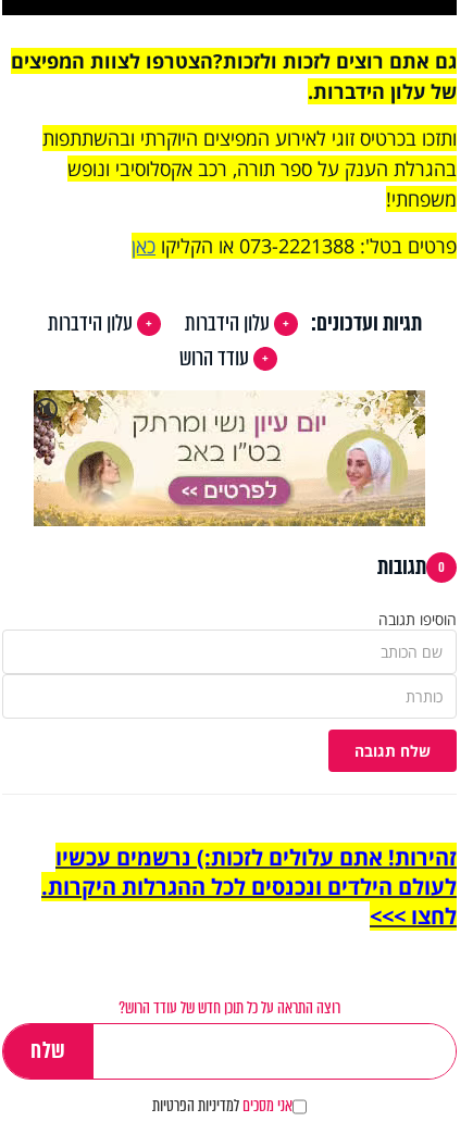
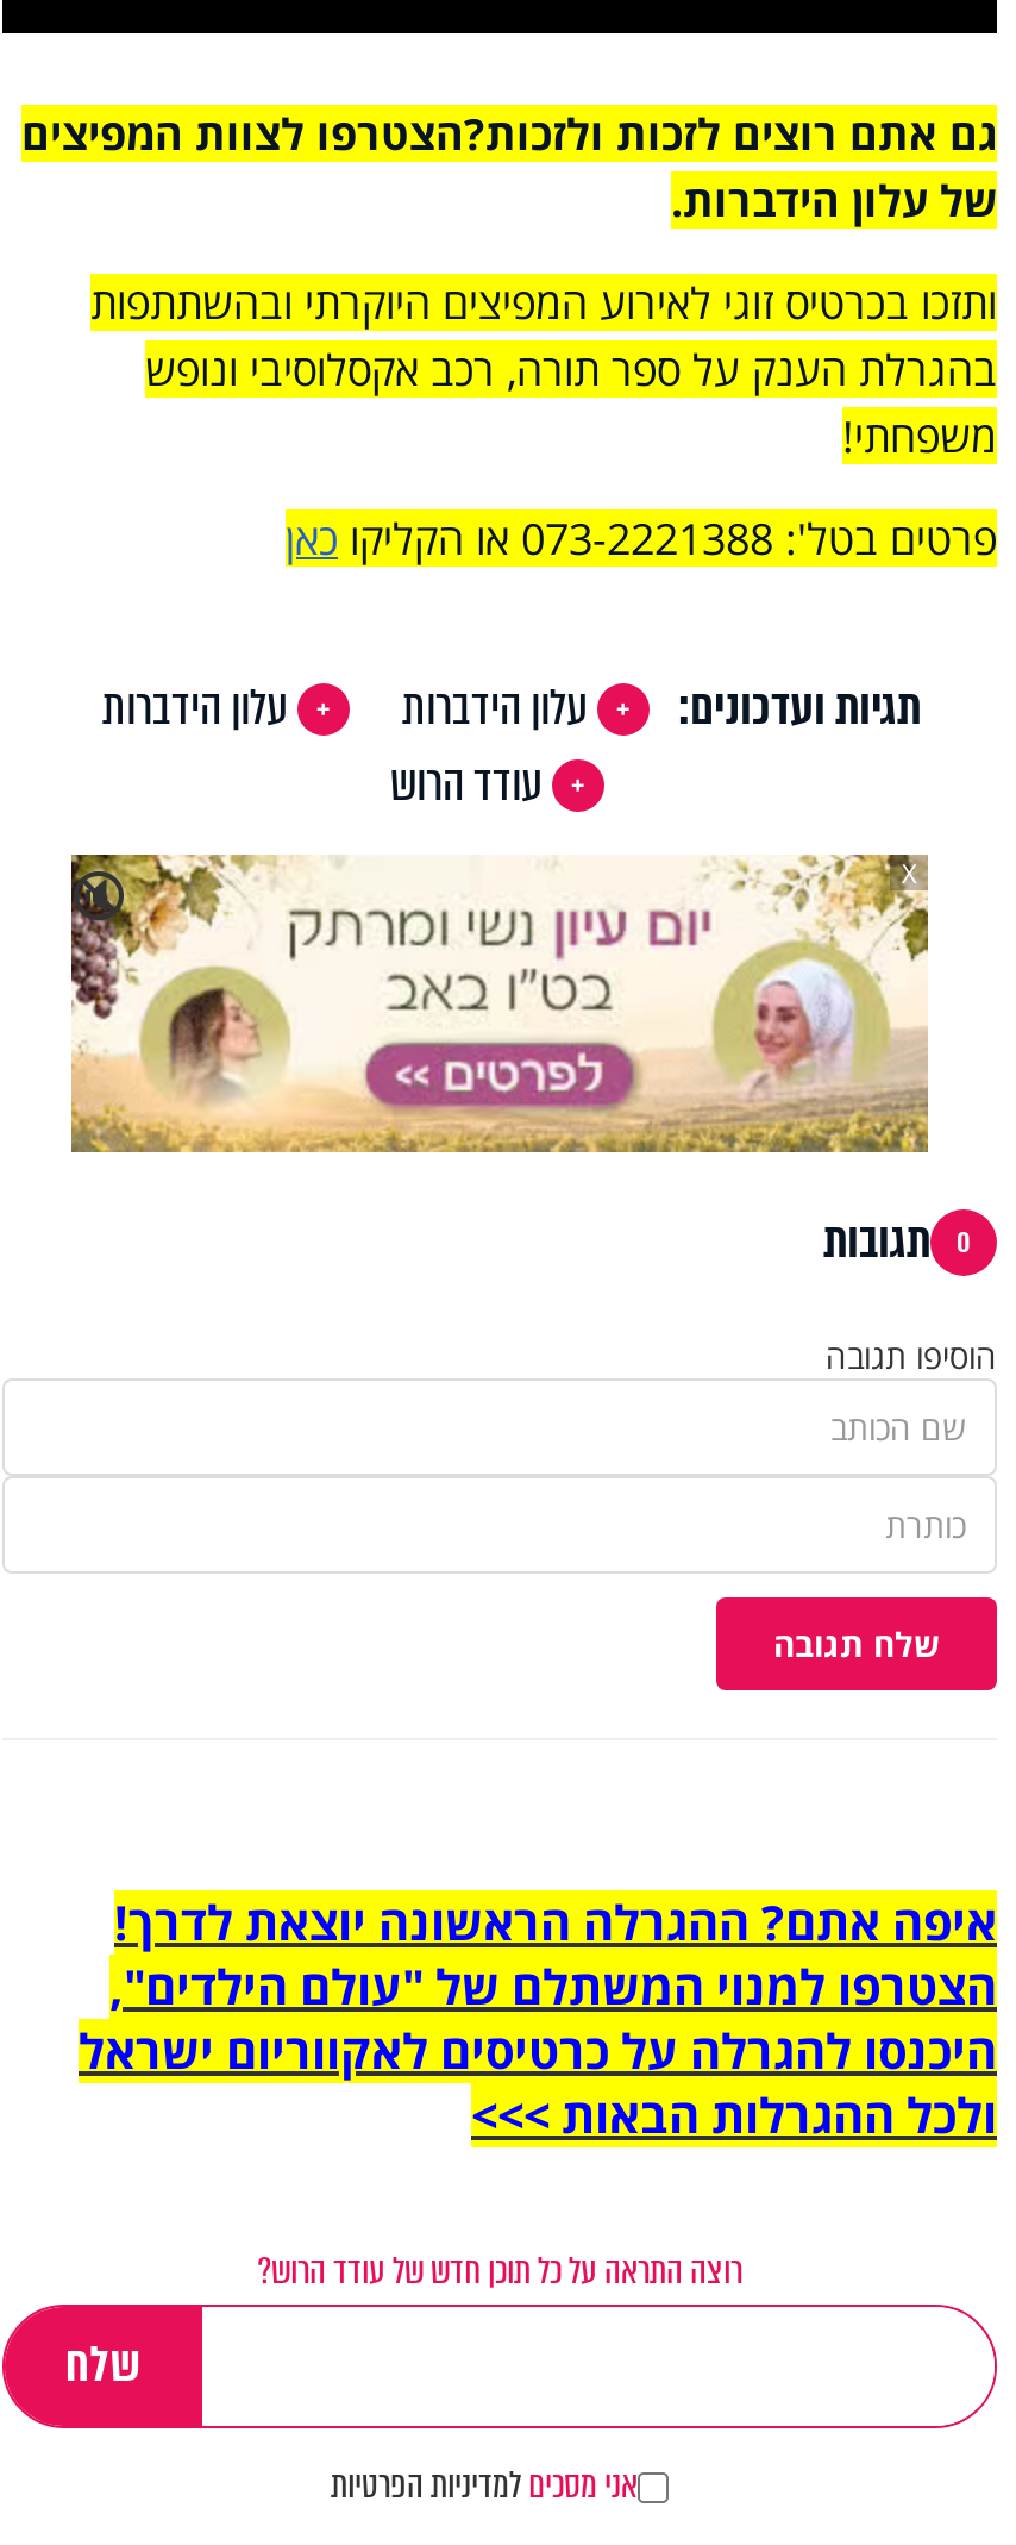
[41,843,457,931] זהירות! אתם עלולים לזכות:) נרשמים עכשיו | לעולם הילדים ונכנסים לכל ההגרלות היקרות. | לחצו >>> -> [79,1890,997,2147] איפה אתם? ההגרלה הראשונה יוצאת לדרך! | הצטרפו למנוי המשתלם של "עולם הילדים", | היכנסו להגרלה על כרטיסים לאקווריום ישראל | ולכל ההגרלות הבאות >>>

